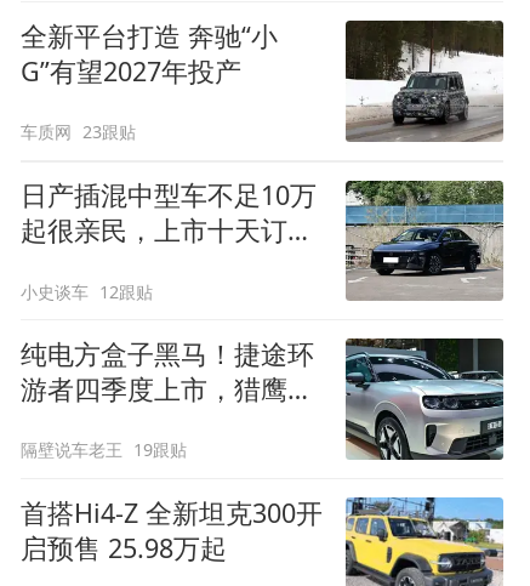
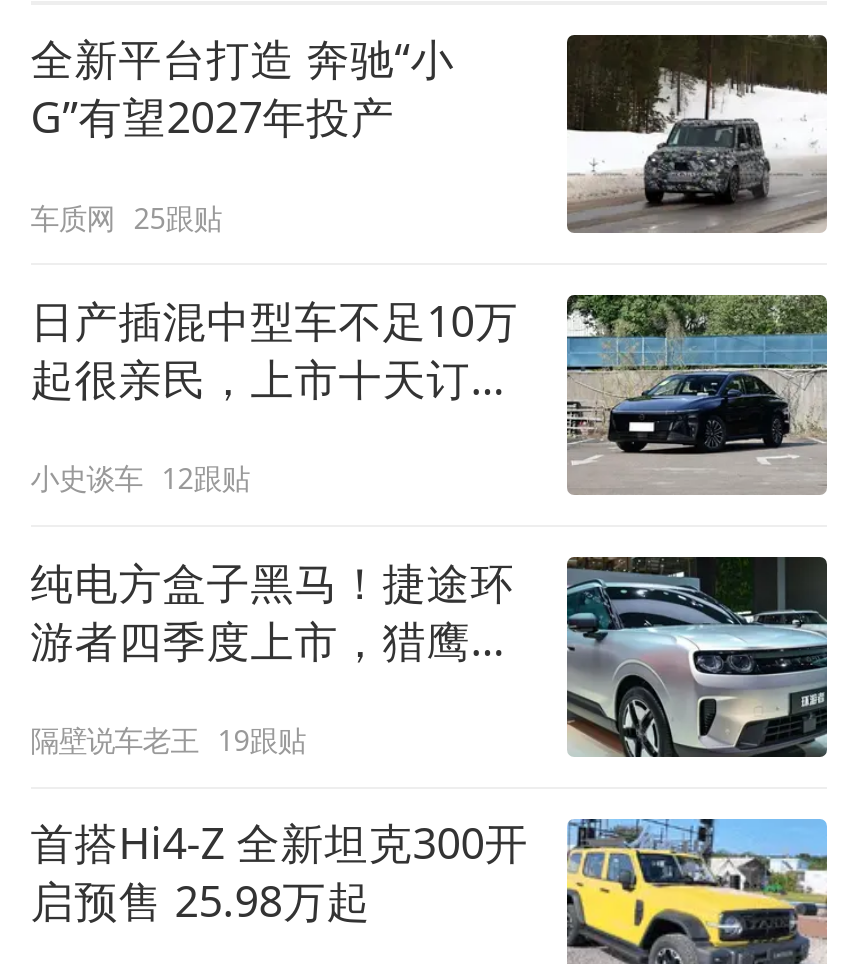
[20,120,136,143] 车质网 23跟贴 -> [30,198,222,236] 车质网 25跟贴

